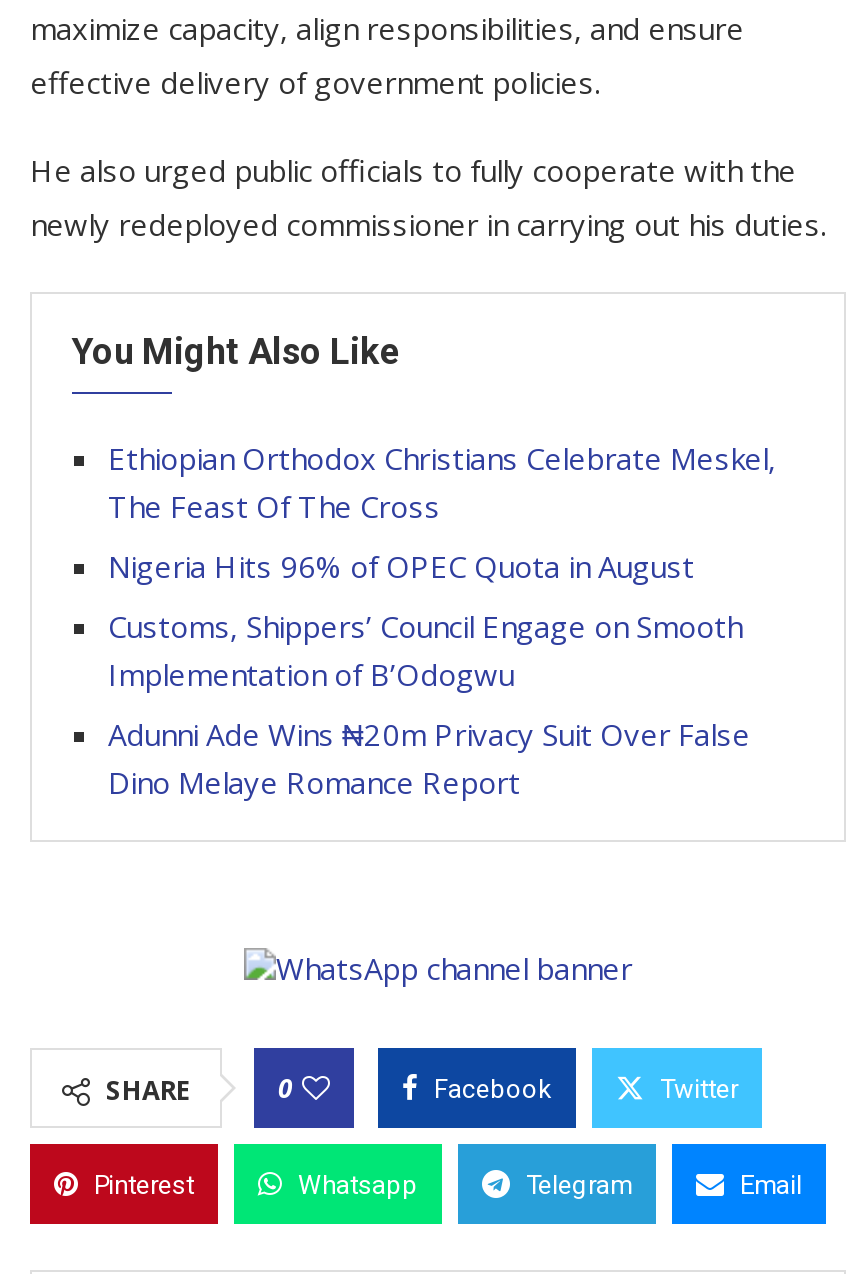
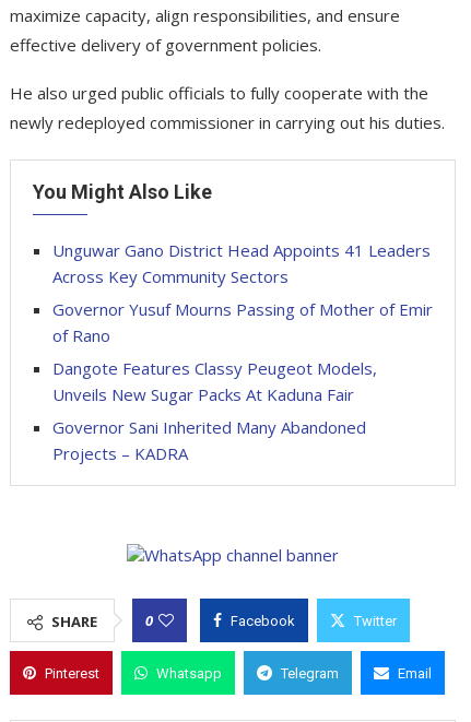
[108,438,776,526] Ethiopian Orthodox Christians Celebrate Meskel, | The Feast Of The Cross -> [52,239,431,287] Unguwar Gano District Head Appoints 41 Leaders | Across Key Community Sectors
[108,546,702,586] Nigeria Hits 96% of OPEC Quota in August -> [52,298,433,346] Governor Yusuf Mourns Passing of Mother of Emir | of Rano
[108,606,742,694] Customs, Shippers’ Council Engage on Smooth | Implementation of B’Odogwu -> [52,357,377,405] Dangote Features Classy Peugeot Models, | Unveils New Sugar Packs At Kaduna Fair
[108,714,750,802] Adunni Ade Wins ₦20m Privacy Suit Over False | Dino Melaye Romance Report -> [52,416,366,464] Governor Sani Inherited Many Abandoned | Projects – KADRA

